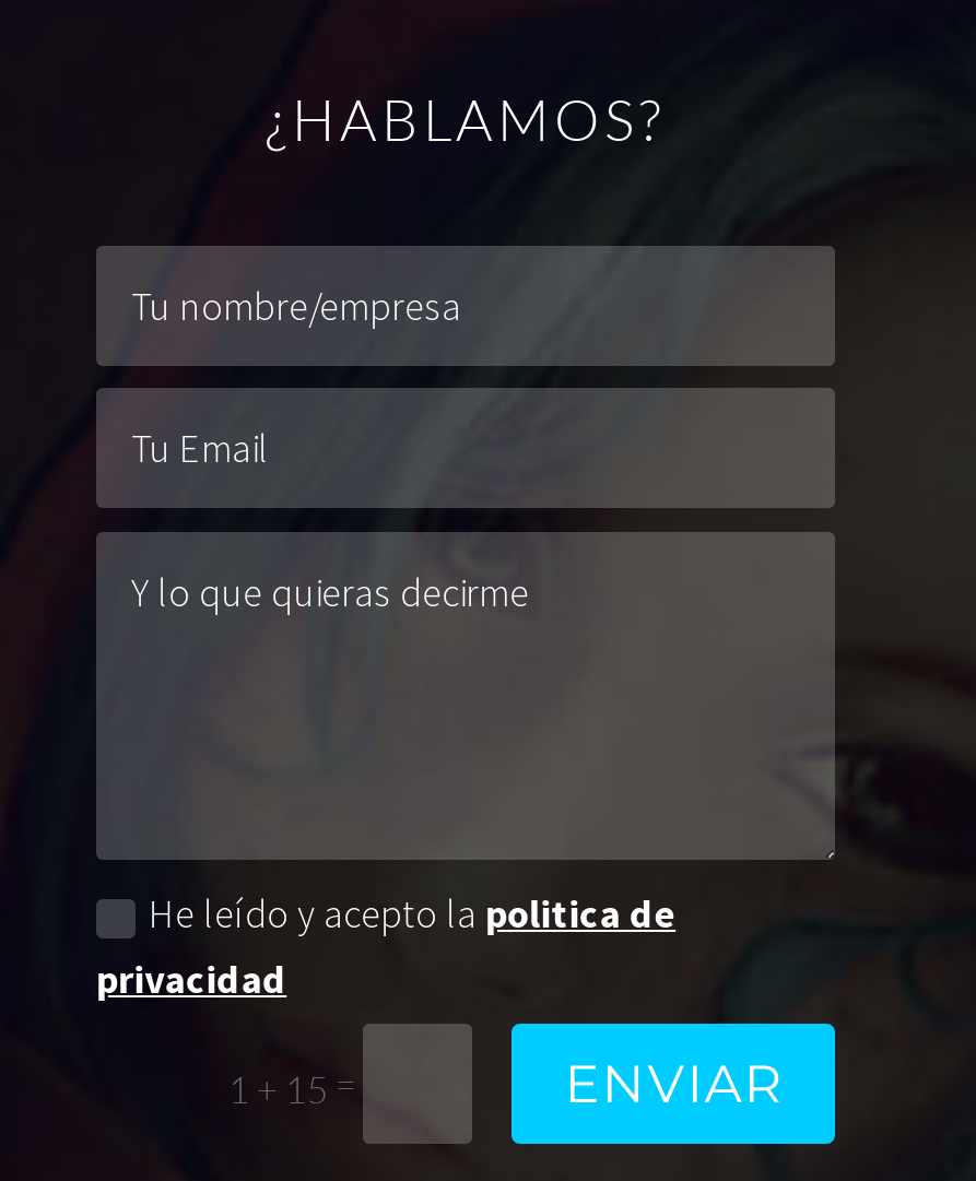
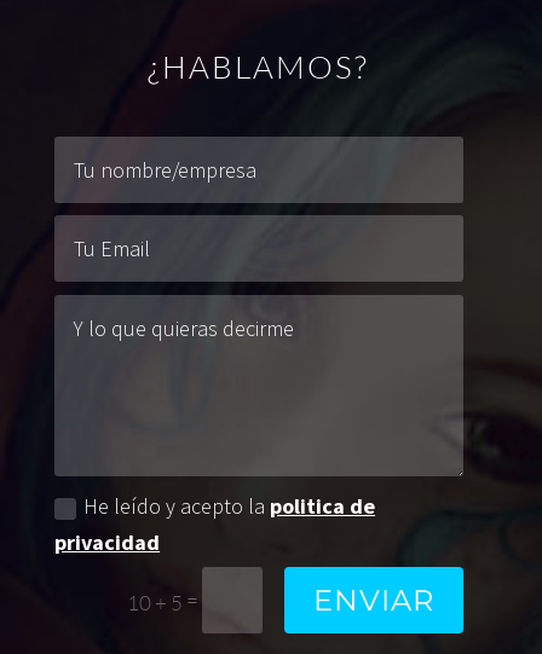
[228,1061,363,1112] 1 + 15 = -> [127,588,202,616] 10 + 5 =

